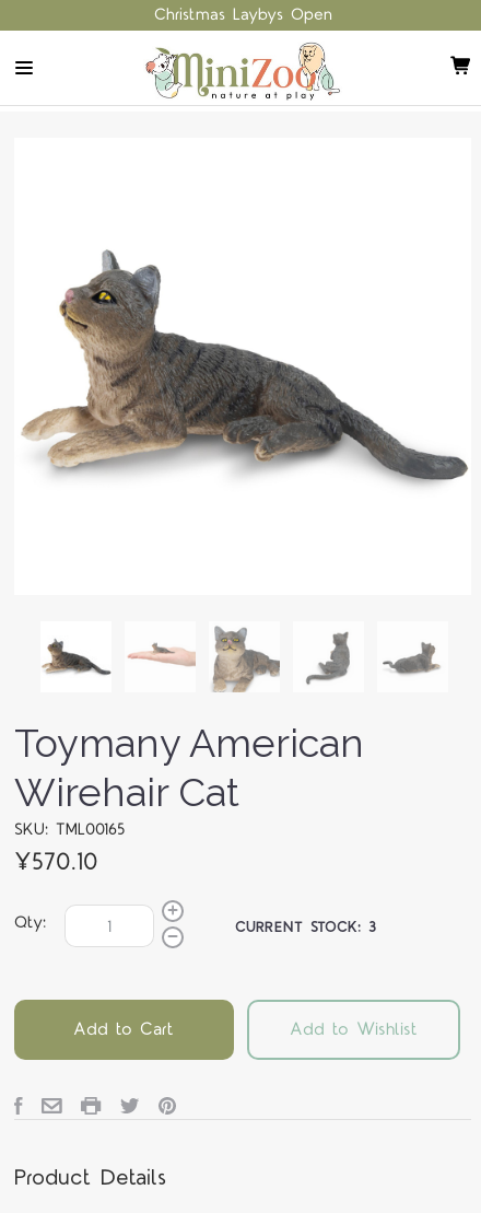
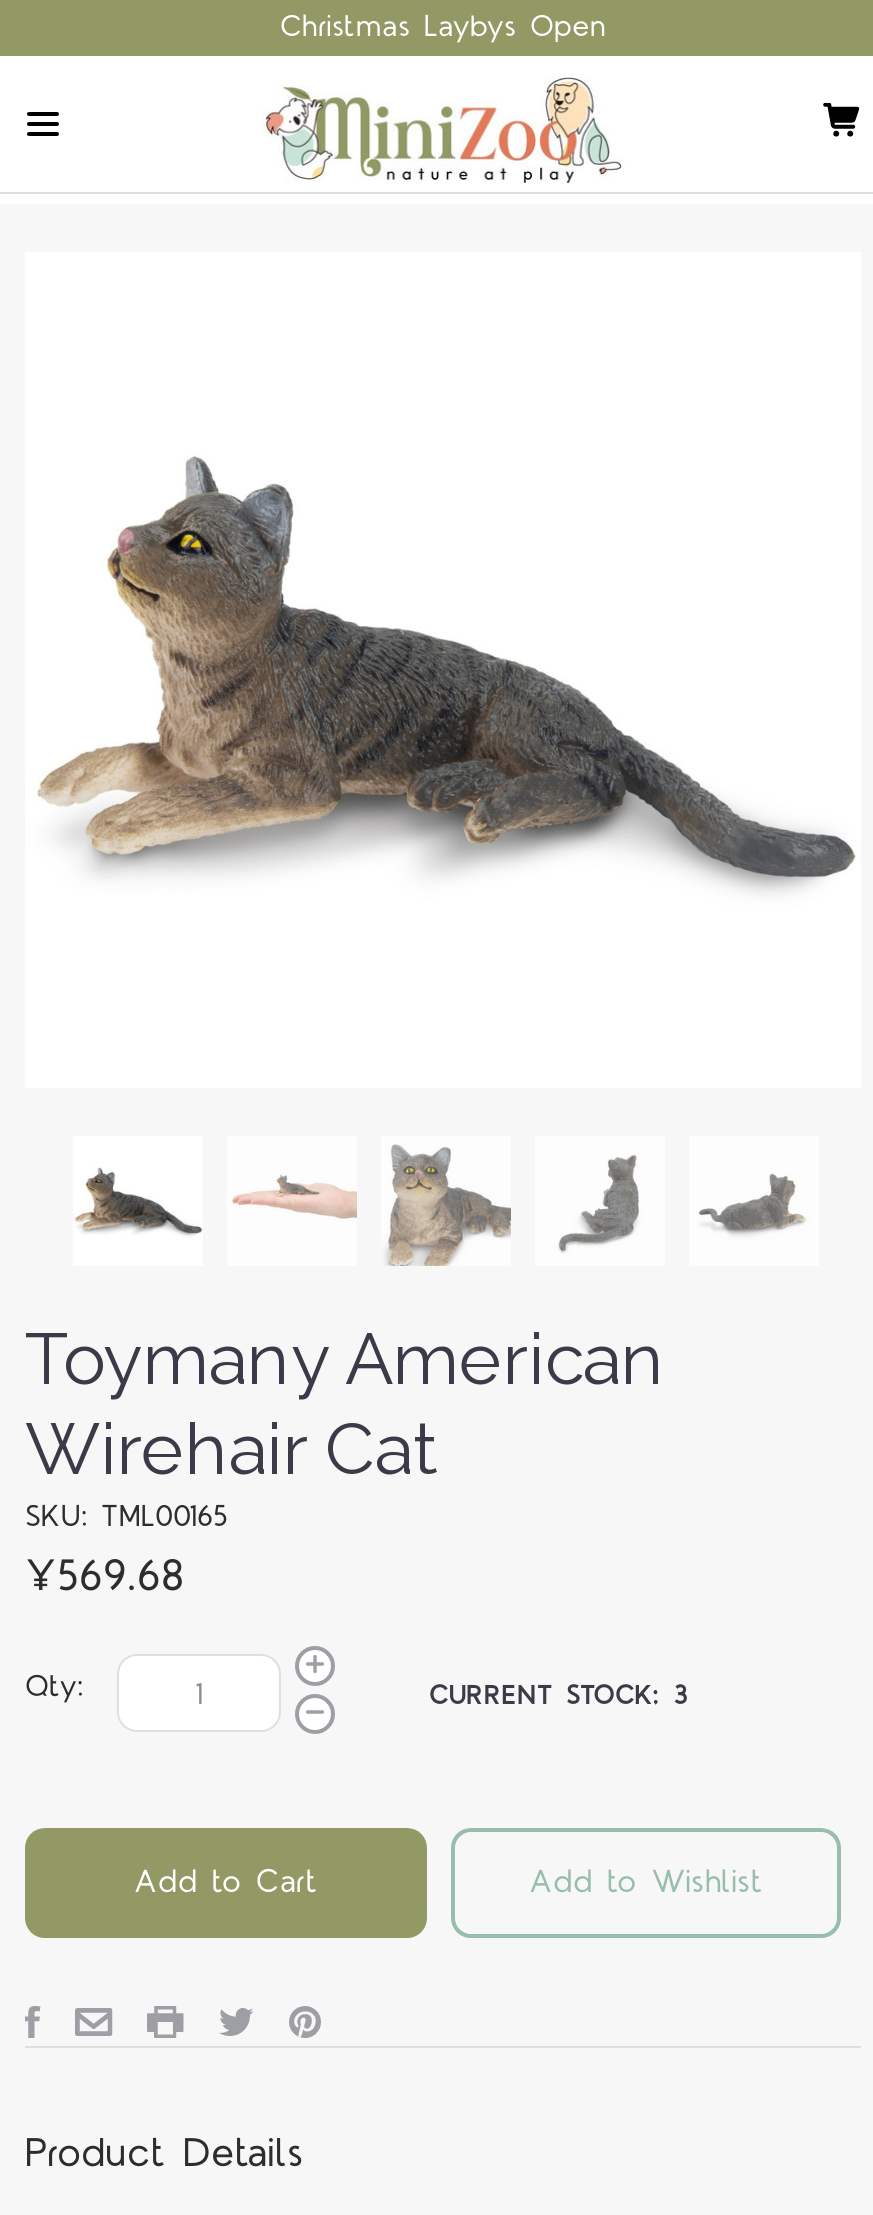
[14,846,98,880] ¥570.10 -> [25,1546,185,1608] ¥569.68

